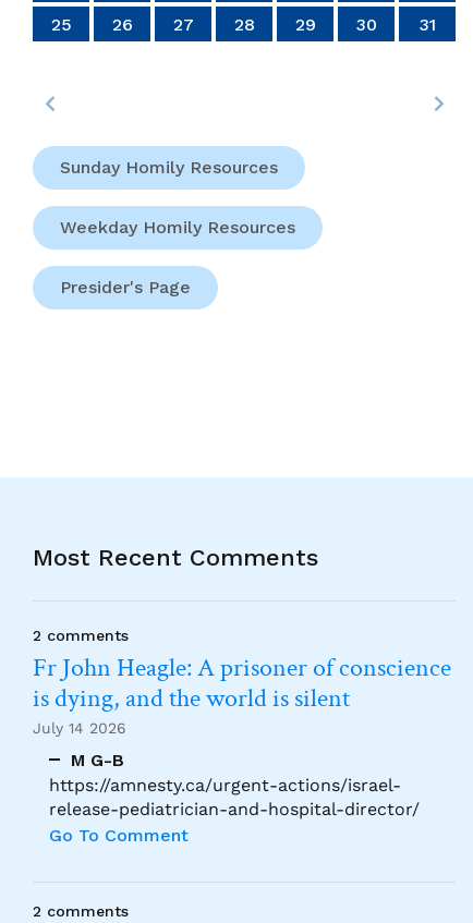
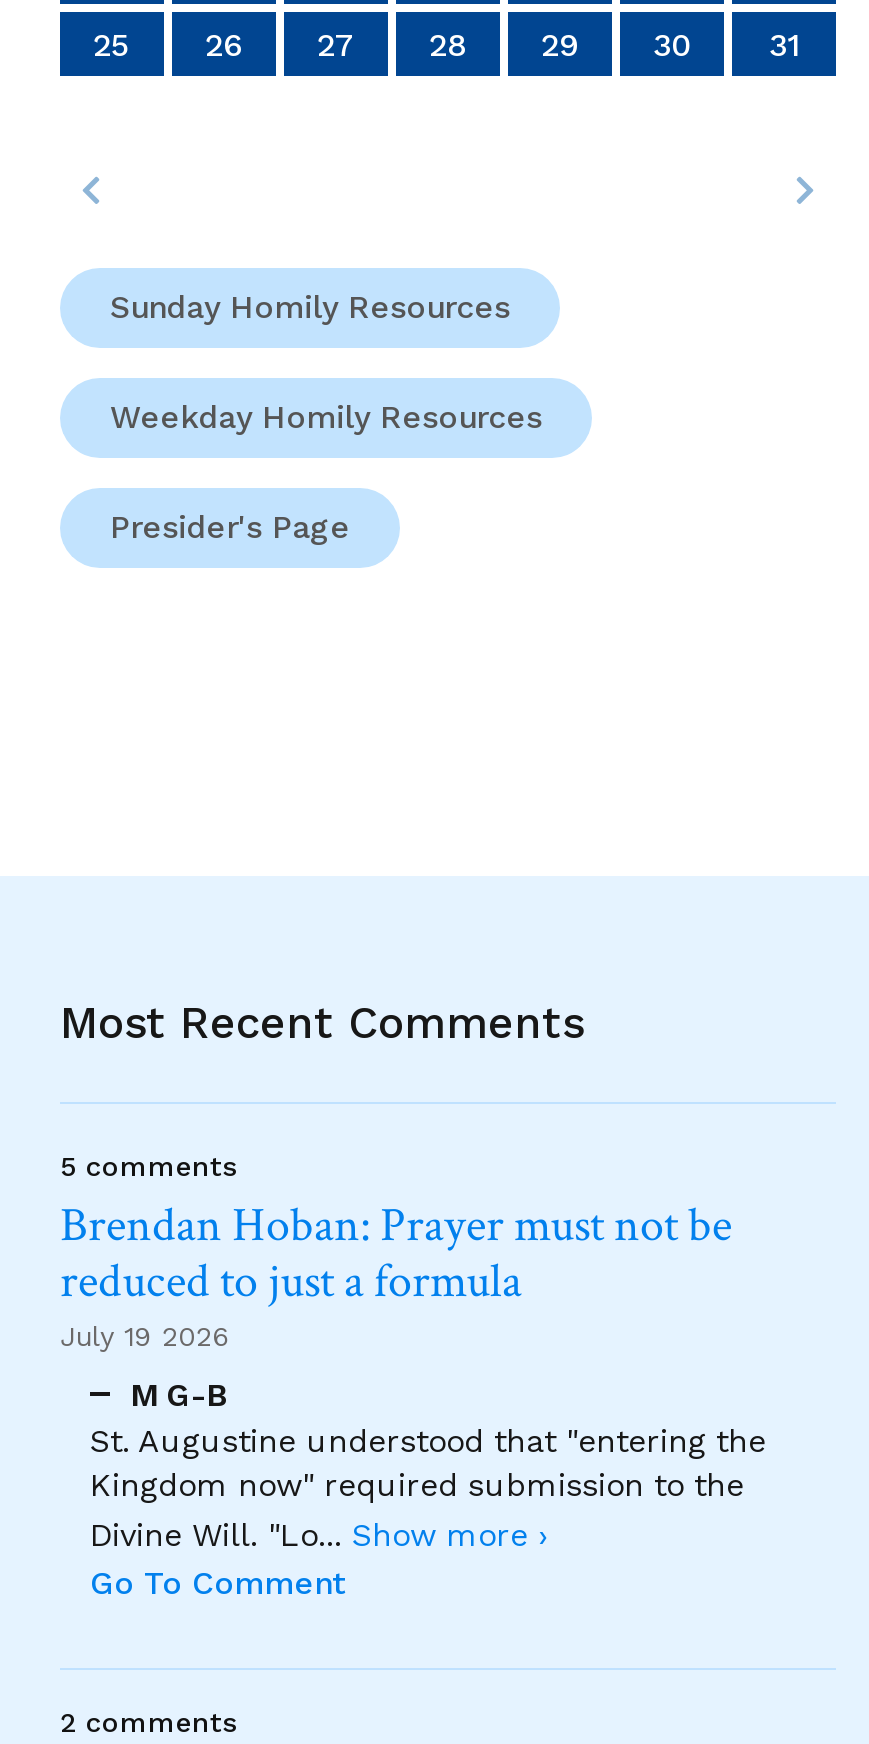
[33,627,451,737] 2 comments | Fr John Heagle: A prisoner of conscience | is dying, and the world is silent | July 14 2026 -> [60,1150,732,1352] 5 comments | Brendan Hoban: Prayer must not be | reduced to just a formula | July 19 2026
[49,774,420,819] https://amnesty.ca/urgent-actions/israel- | release-pediatrician-and-hospital-director/ -> [90,1421,766,1553] St. Augustine understood that "entering the | Kingdom now" required submission to the | Divine Will. "Lo... Show more ›

